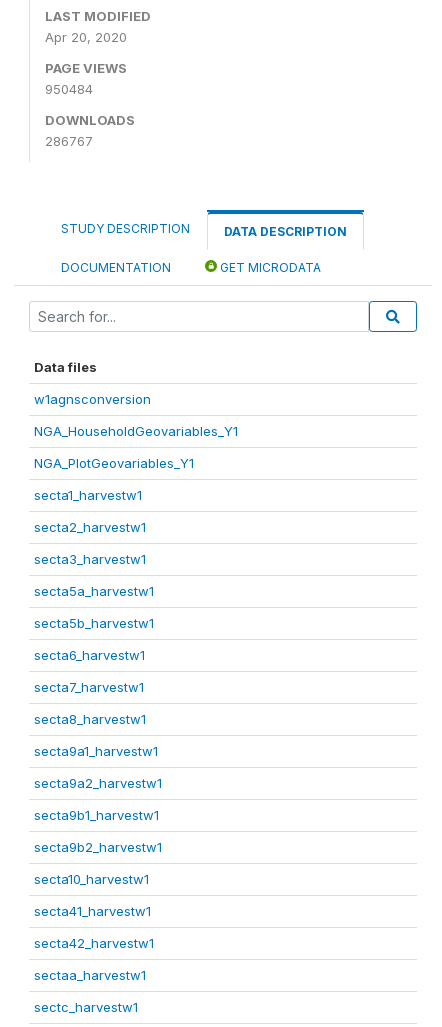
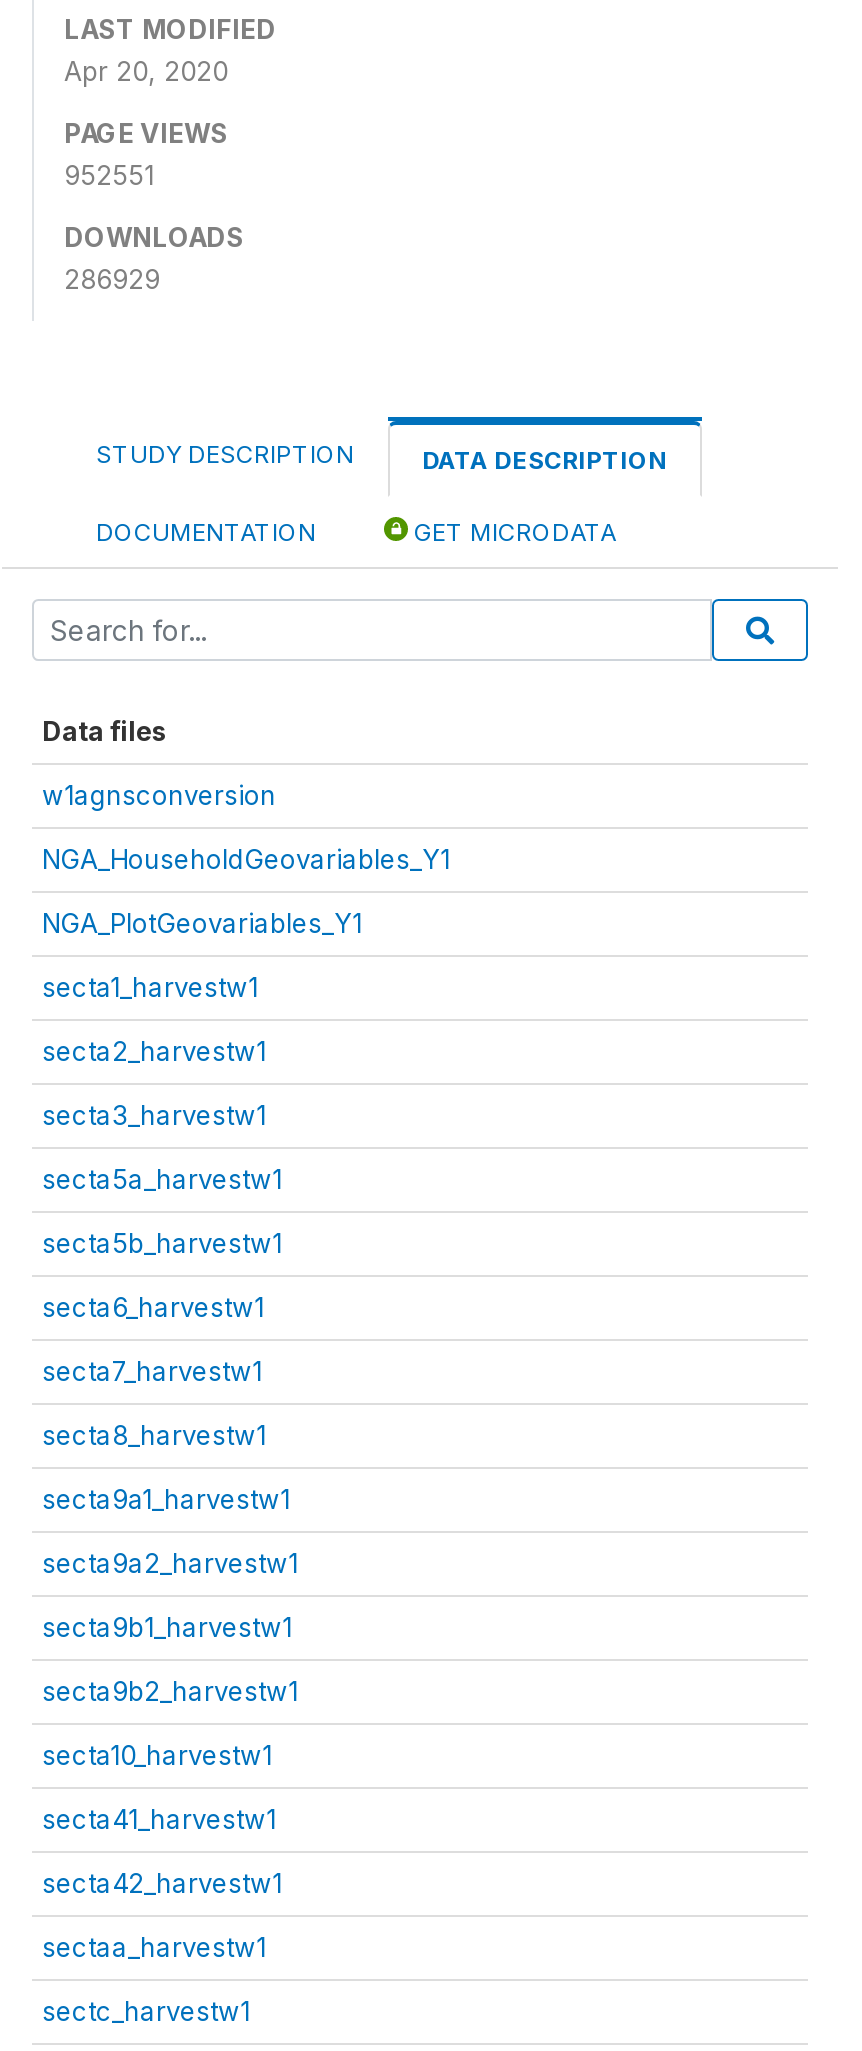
[45,80,93,96] 950484 -> [64,158,154,190] 952551
[45,132,93,148] 286767 -> [64,262,160,294] 286929

